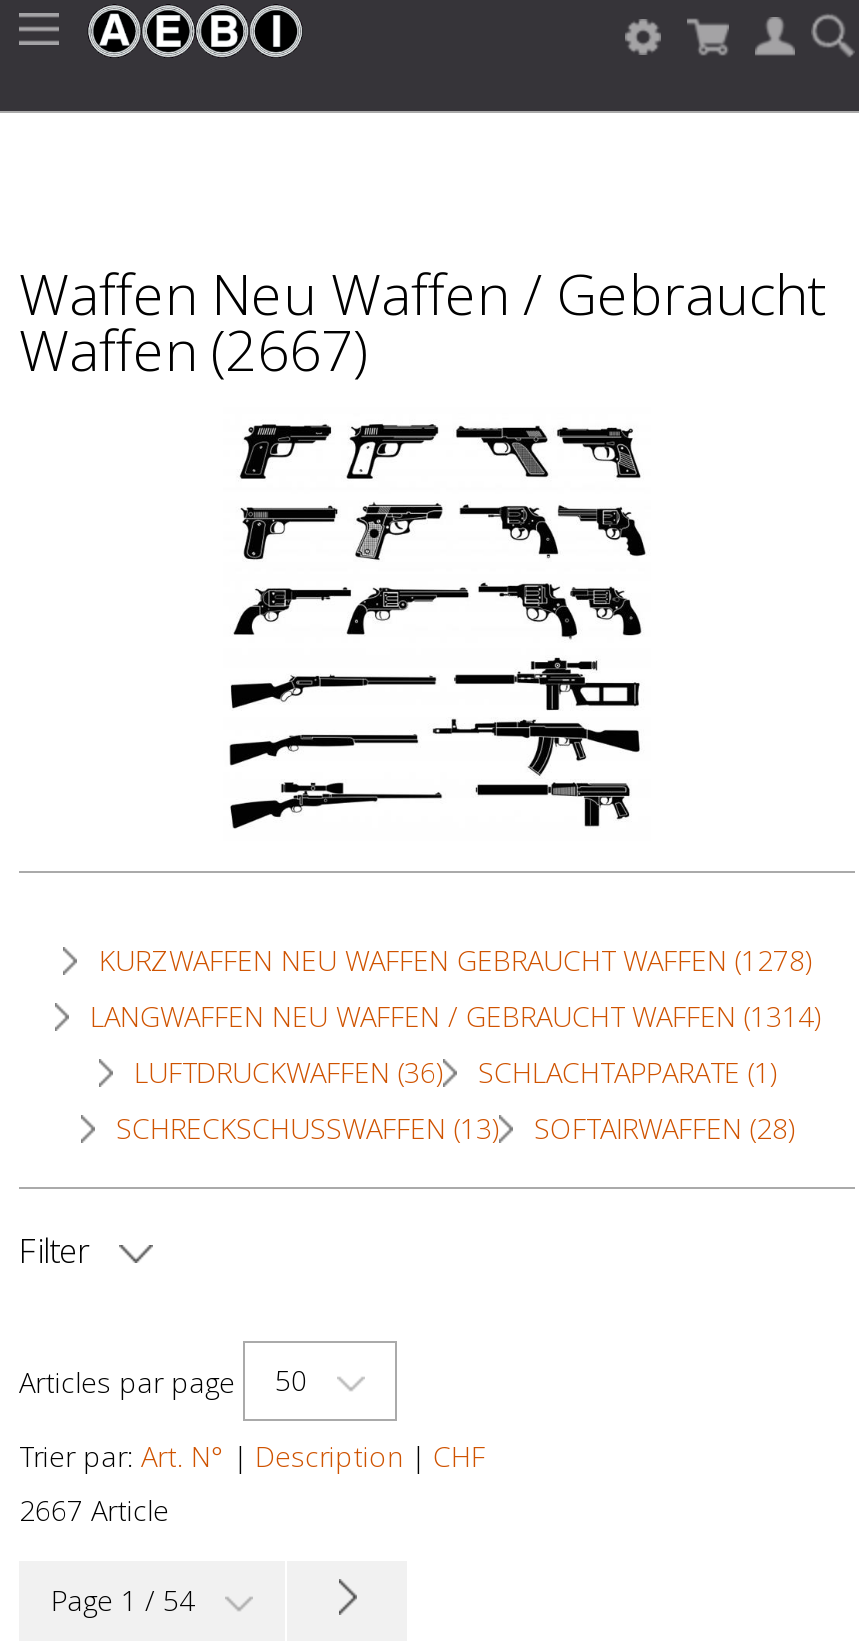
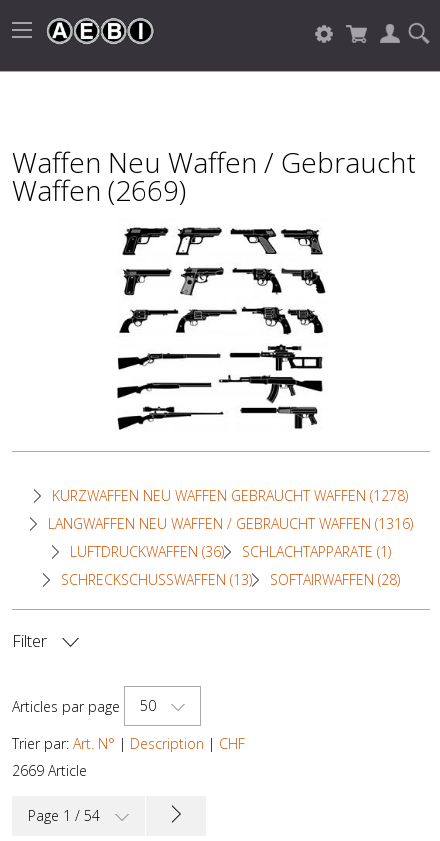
[19,311,367,387] Waffen (2667) -> [12,171,186,209] Waffen (2669)
[90,996,820,1034] LANGWAFFEN NEU WAFFEN / GEBRAUCHT WAFFEN (1314) -> [47,514,412,533] LANGWAFFEN NEU WAFFEN / GEBRAUCHT WAFFEN (1316)
[19,1490,169,1528] 2667 Article -> [12,761,87,780] 2669 Article

